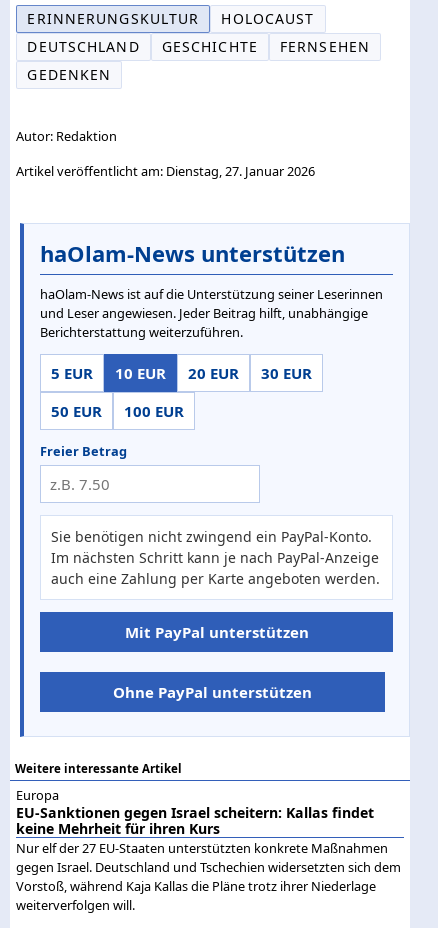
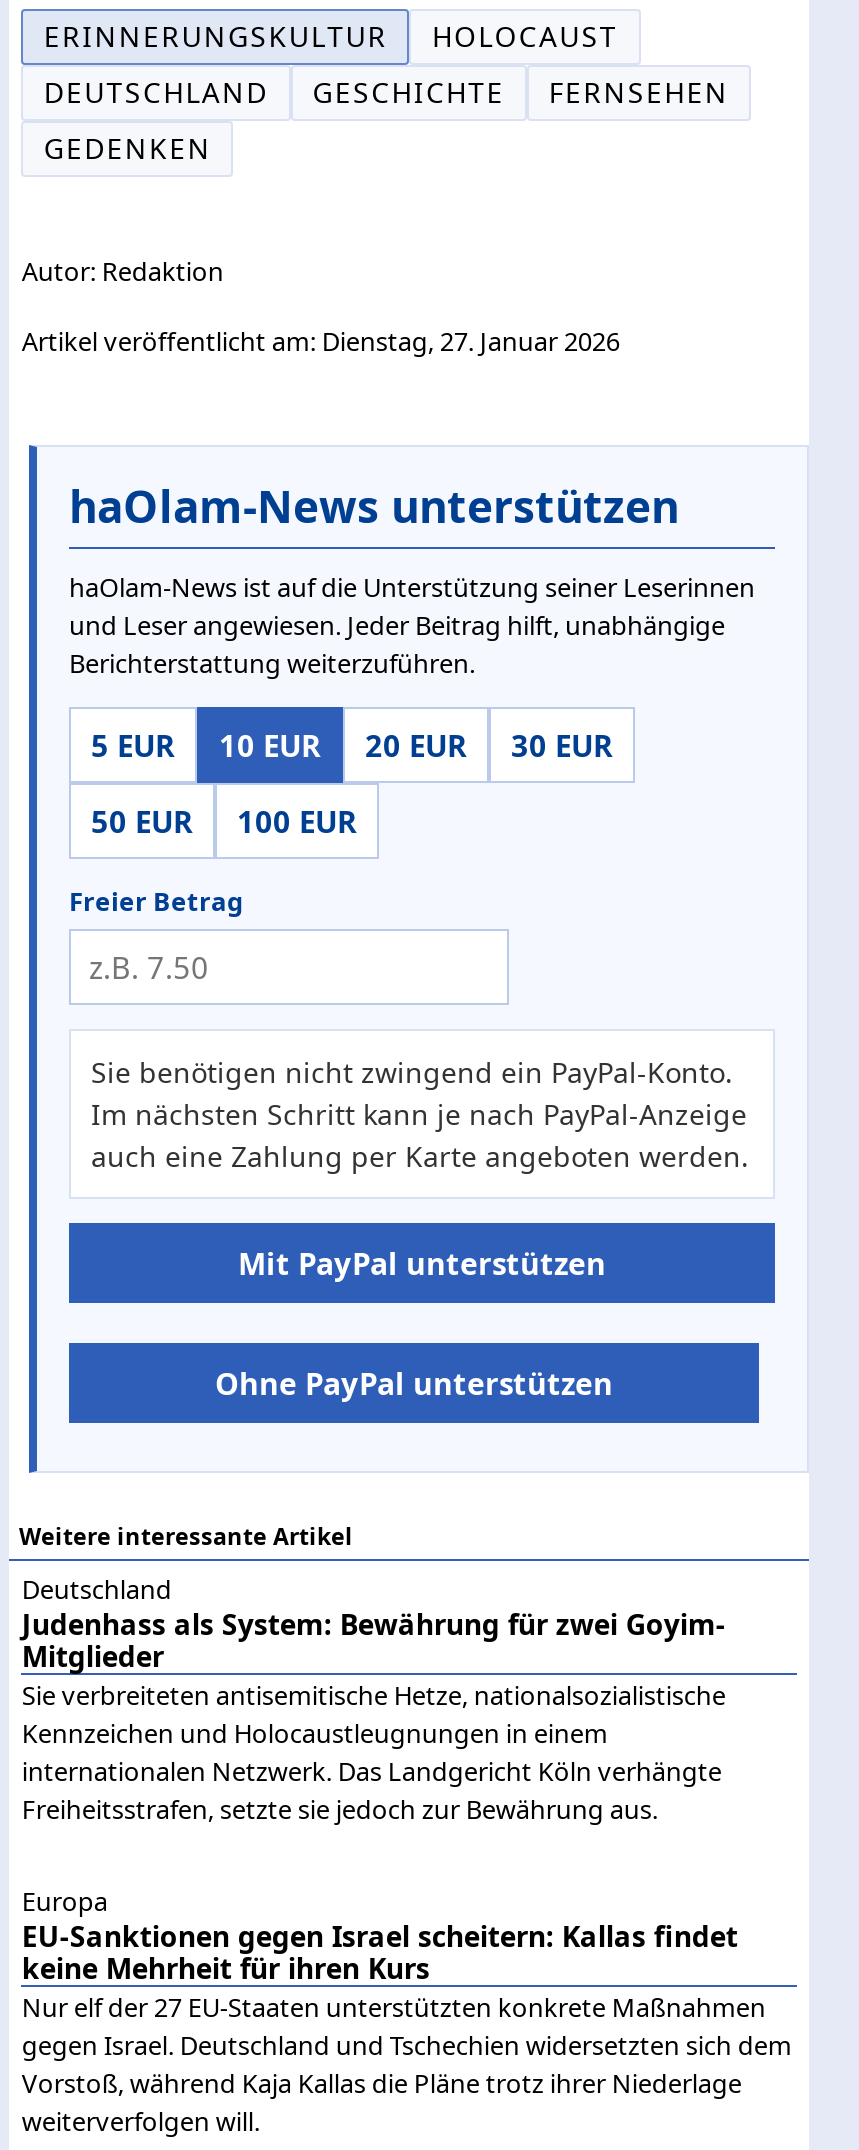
none -> [22,1571,726,1827] Deutschland | Judenhass als System: Bewährung für zwei Goyim- | Mitglieder | Sie verbreiteten antisemitische Hetze, nationalsozialistische | Kennzeichen und Holocaustleugnungen in einem | internationalen Netzwerk. Das Landgericht Köln verhängte | Freiheitsstrafen, setzte sie jedoch zur Bewährung aus.

